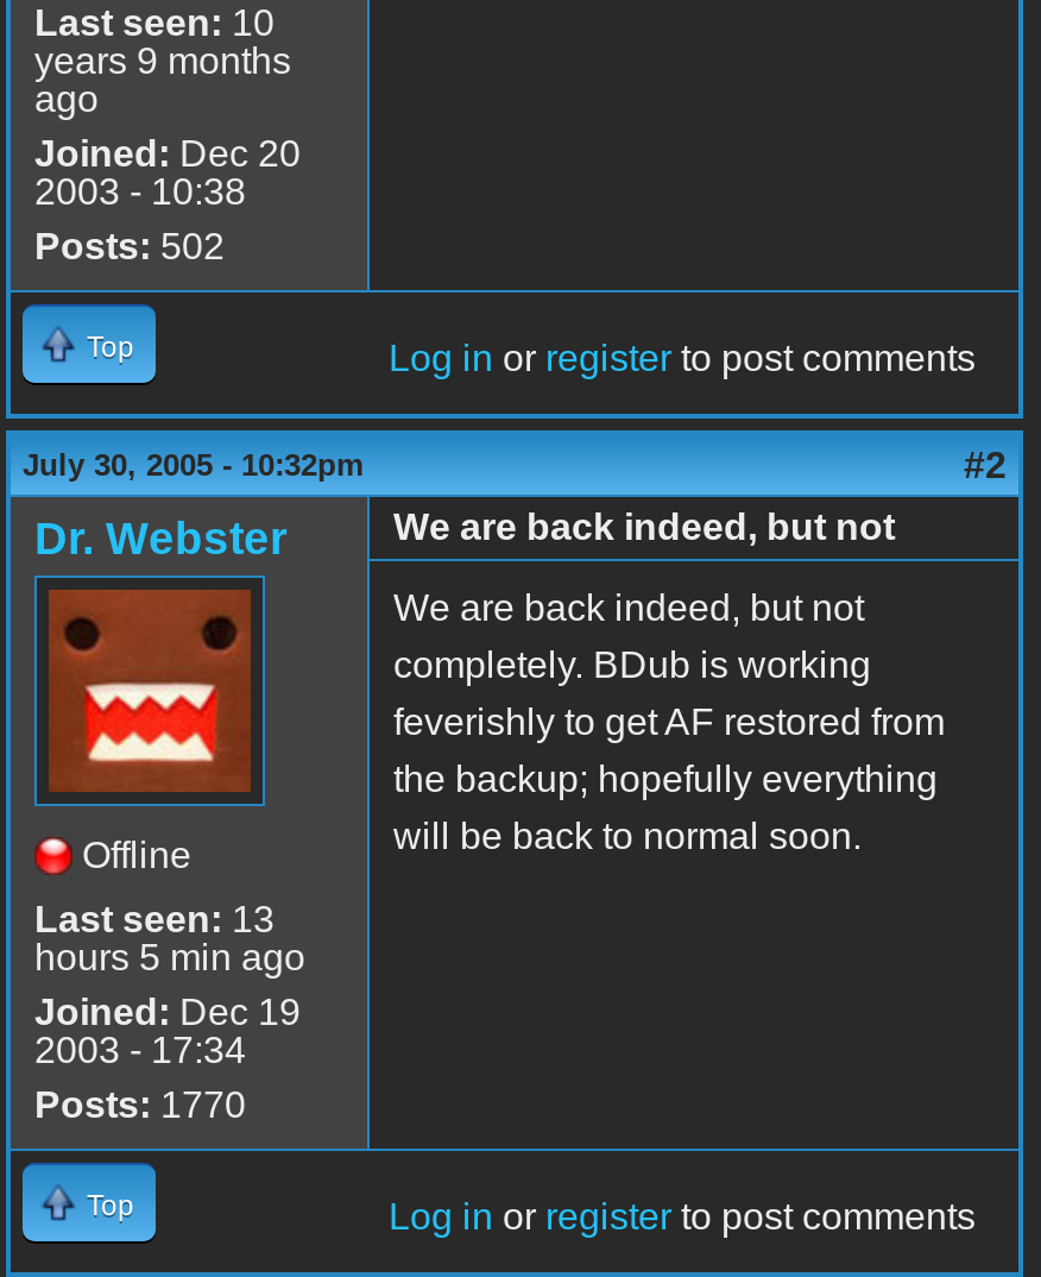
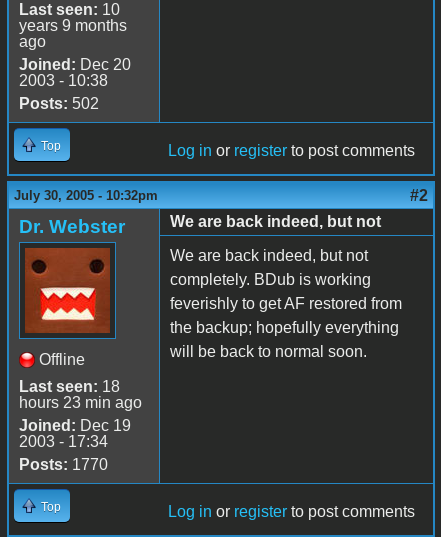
[34,899,275,939] Last seen: 13 -> [19,378,120,395] Last seen: 18
[34,937,305,977] hours 5 min ago -> [19,394,142,411] hours 23 min ago

